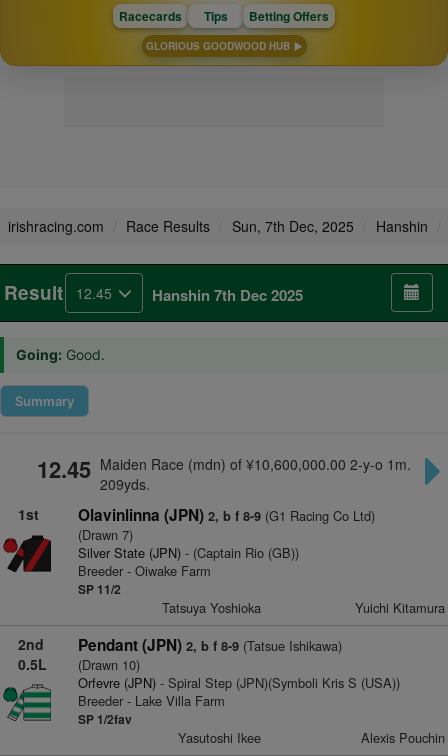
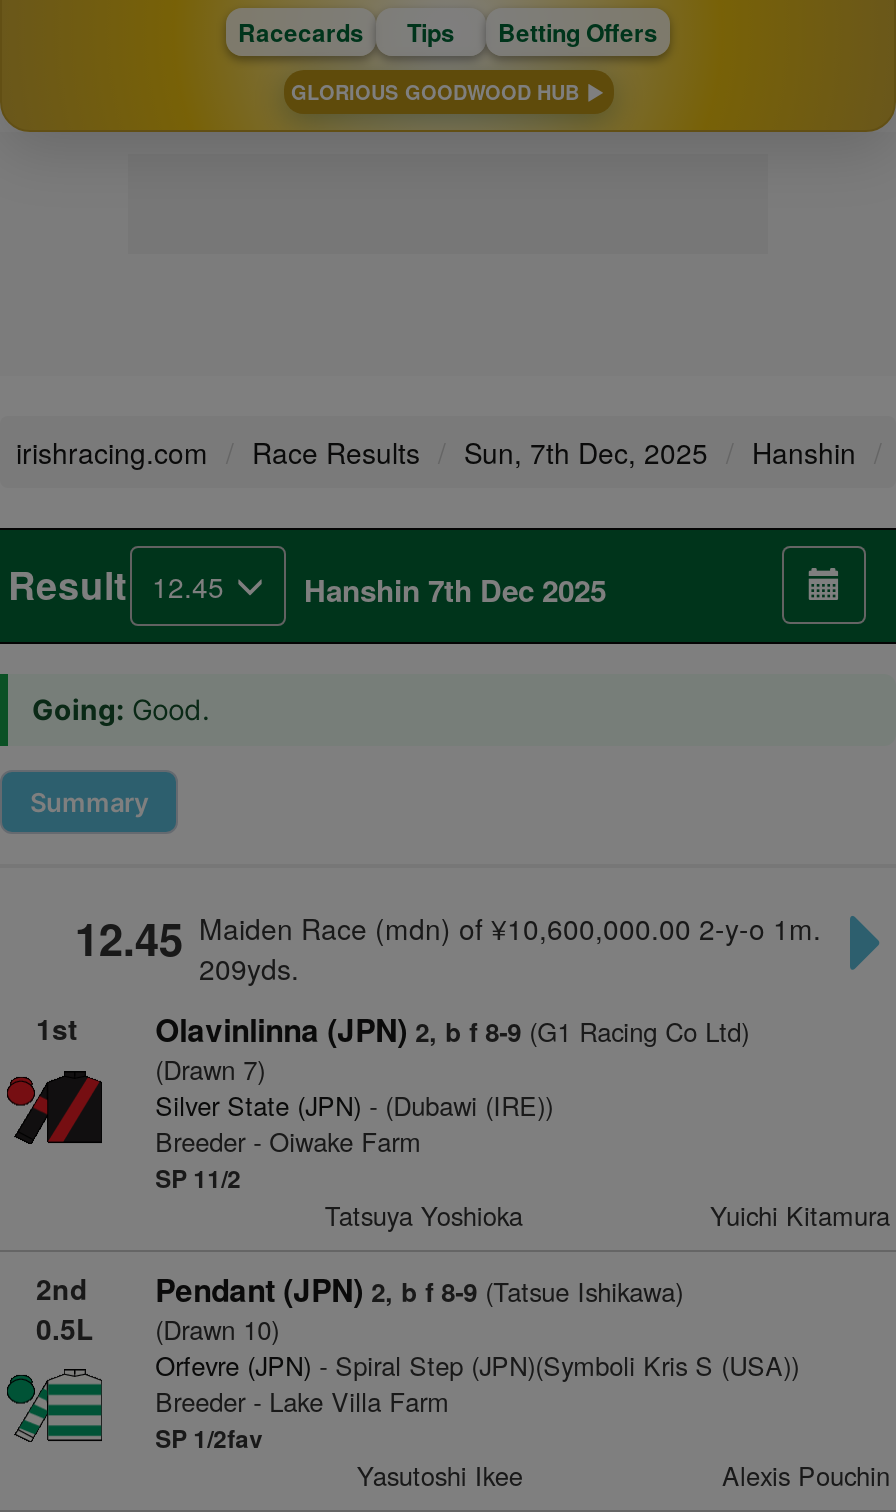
[78,543,299,562] Silver State (JPN) - (Captain Rio (GB)) -> [155,1086,553,1124] Silver State (JPN) - (Dubawi (IRE))

